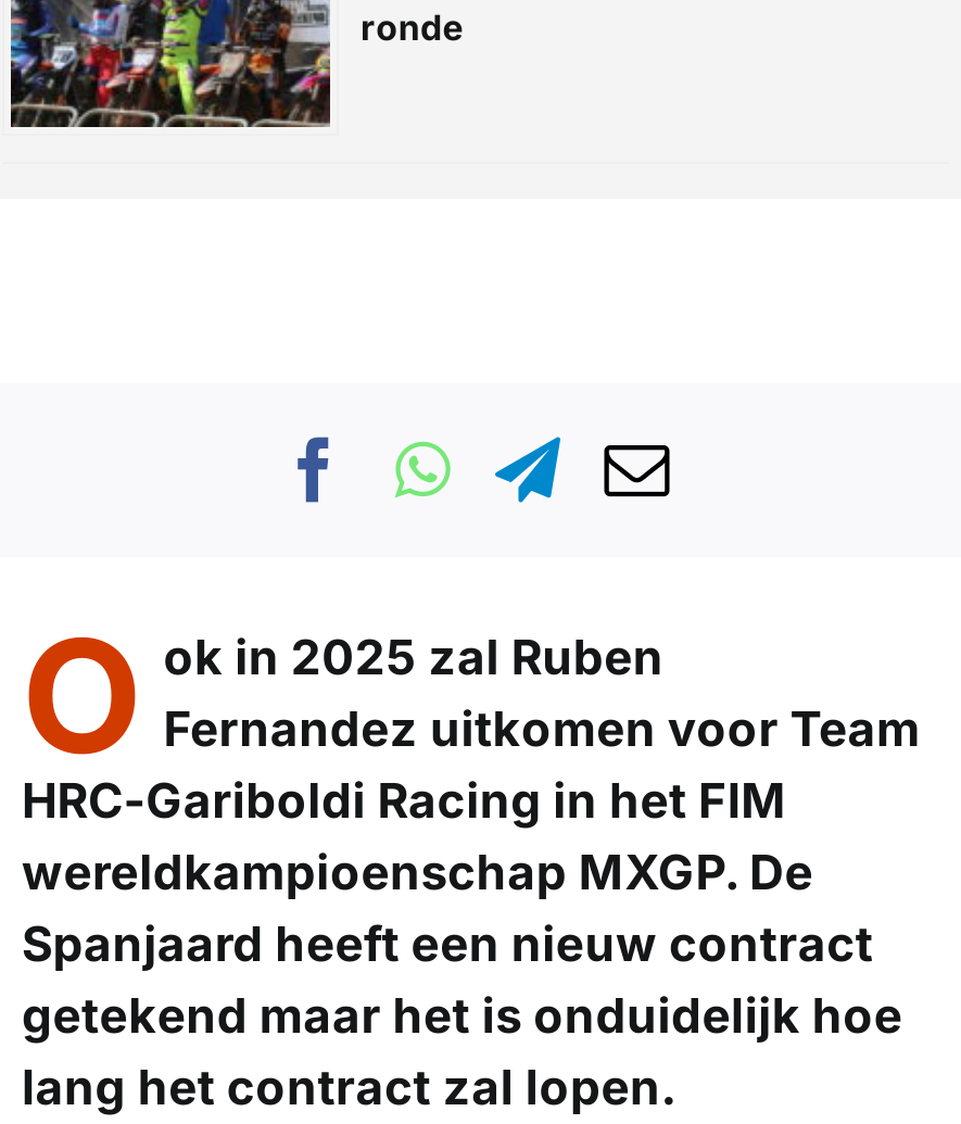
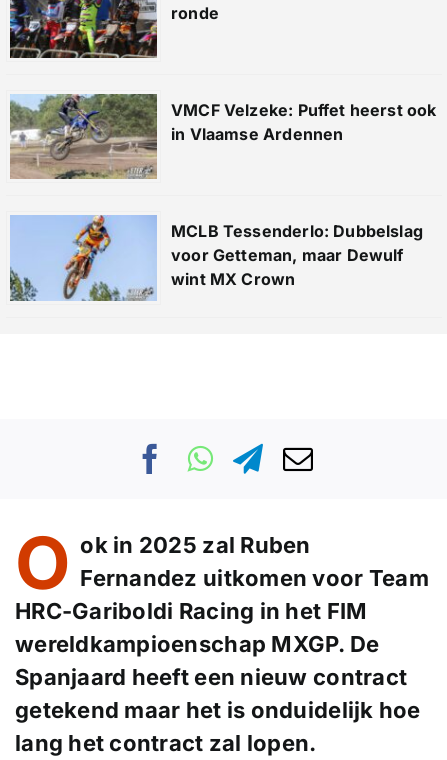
none -> [10,93,437,180] [image] | VMCF Velzeke: Puffet heerst ook | in Vlaamse Ardennen
none -> [10,202,423,302] [image] | MCLB Tessenderlo: Dubbelslag | voor Getteman, maar Dewulf | wint MX Crown

